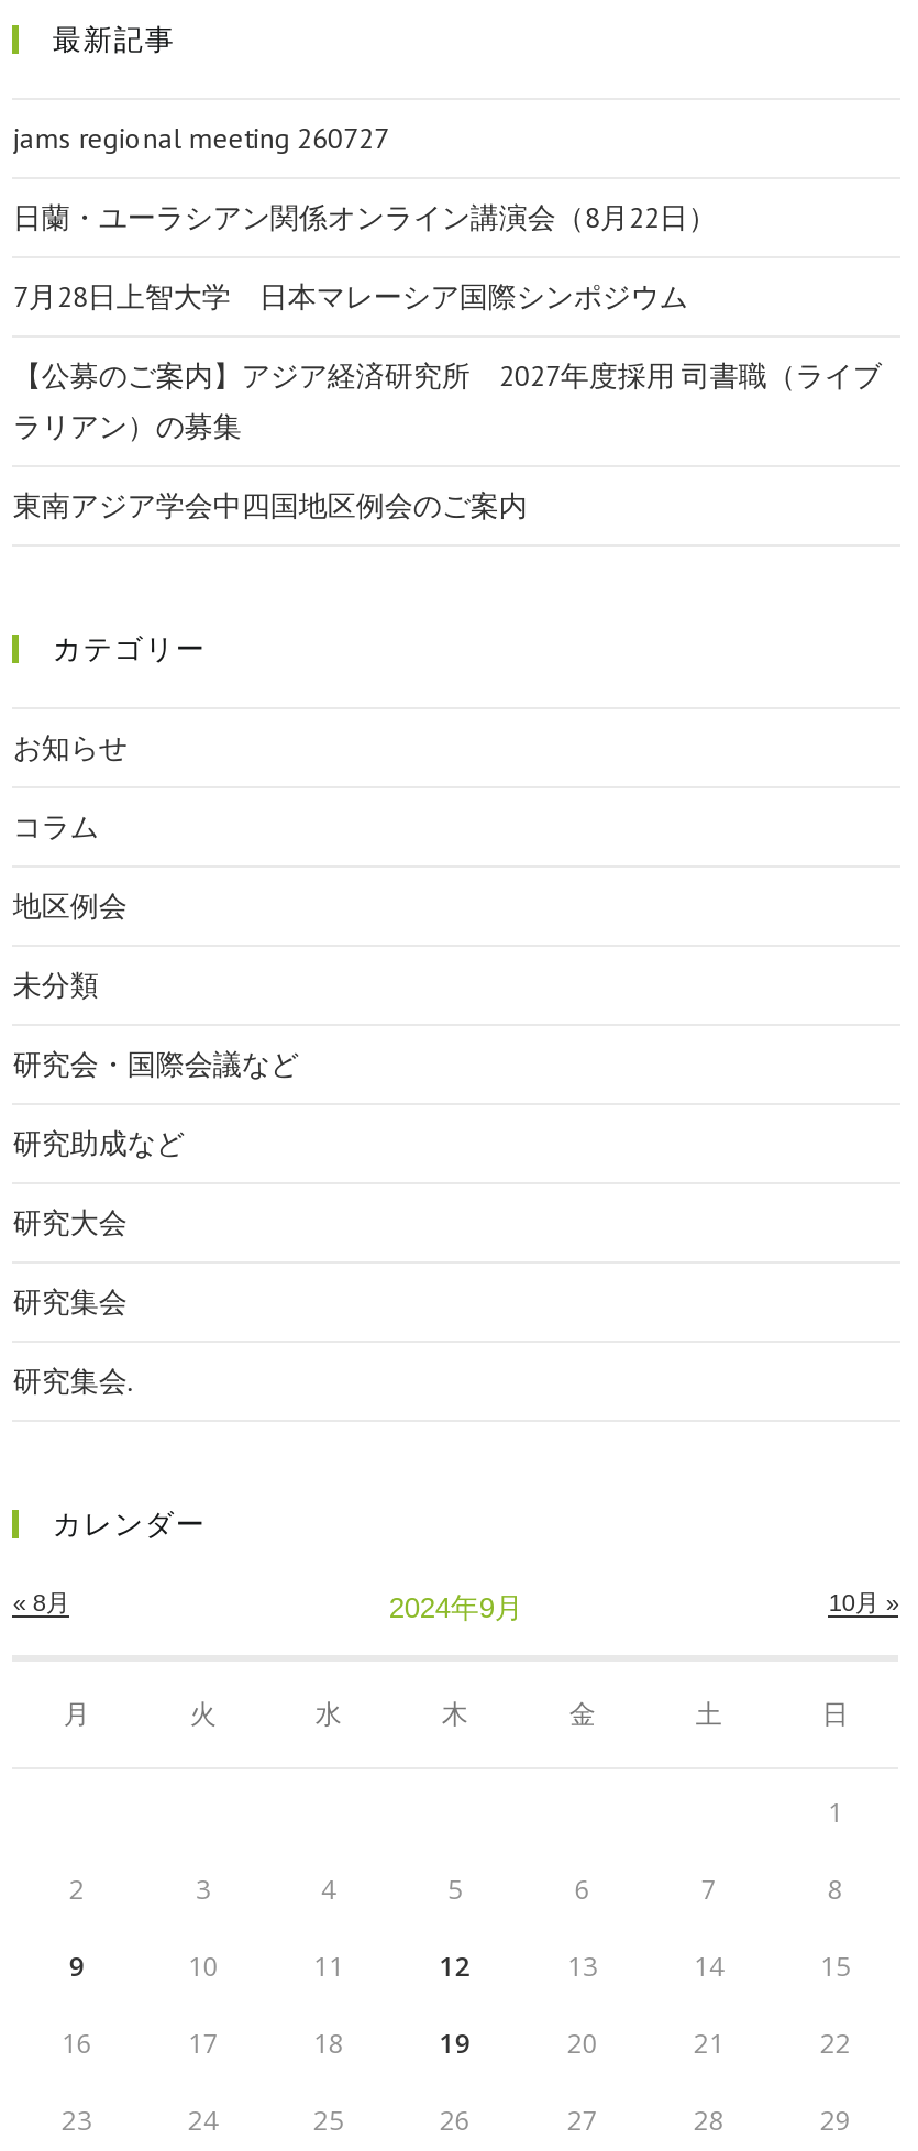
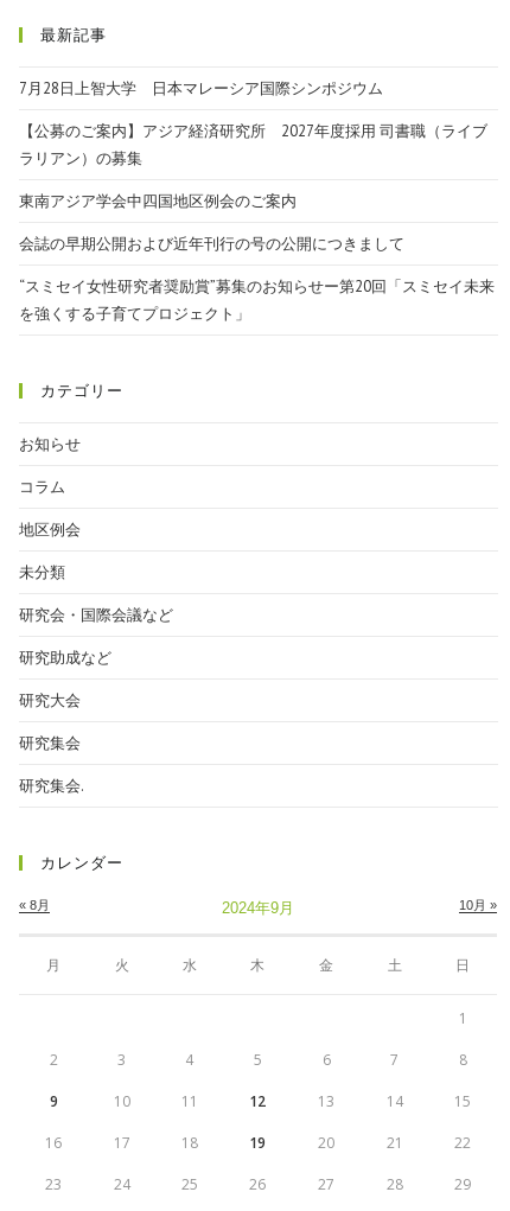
[13,120,717,236] jams regional meeting 260727 | 日蘭・ユーラシアン関係オンライン講演会（8月22日） -> none
moved [13,278,881,525] -> [19,78,488,211]: 7月28日上智大学 日本マレーシア国際シンポジウム | 【公募のご案内】アジア経済研究所 2027年度採用 司書職（ライブ | ラリアン）の募集 | 東南アジア学会中四国地区例会のご案内
none -> [19,234,495,324] 会誌の早期公開および近年刊行の号の公開につきまして | “スミセイ女性研究者奨励賞”募集のお知らせー第20回「スミセイ未来 | を強くする子育てプロジェクト」

